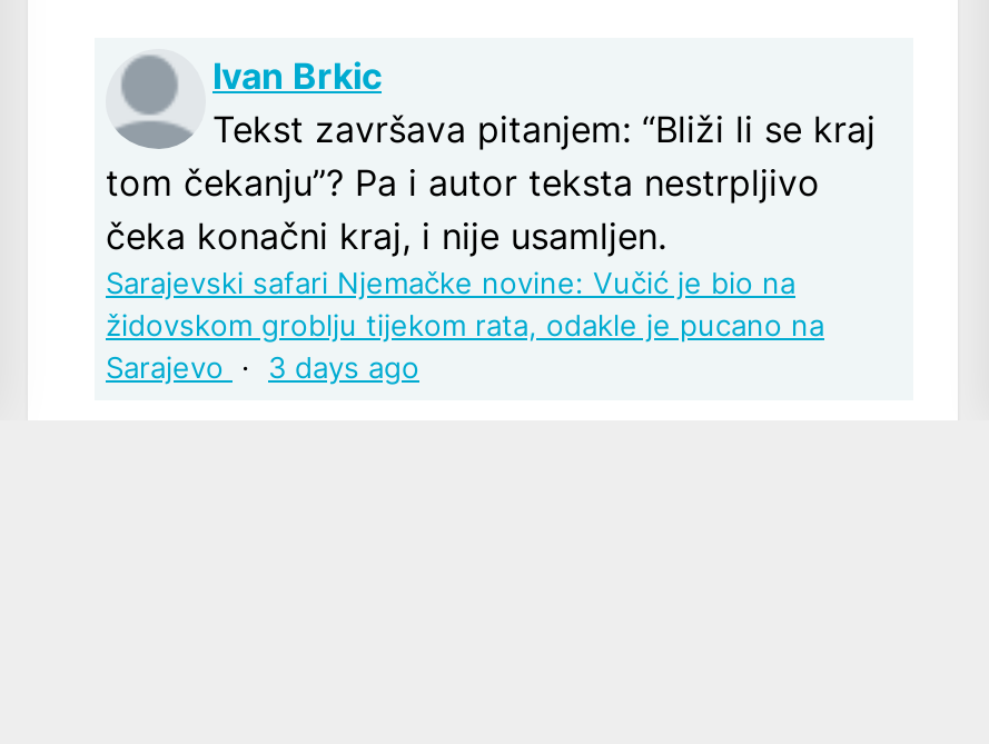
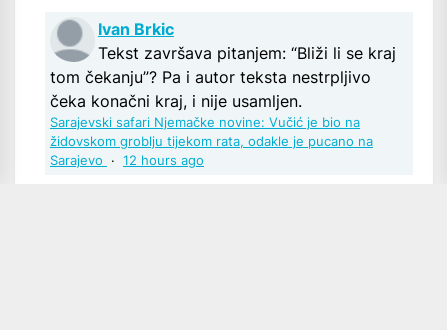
[106,351,419,384] Sarajevo · 3 days ago -> [50,153,204,168] Sarajevo · 12 hours ago

